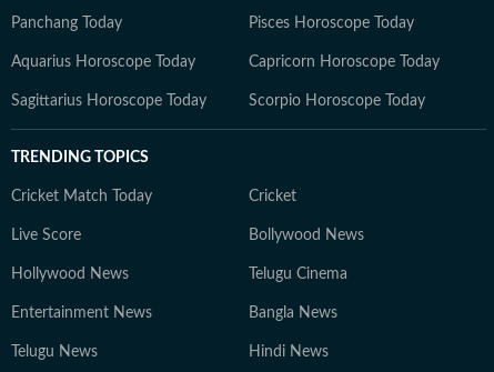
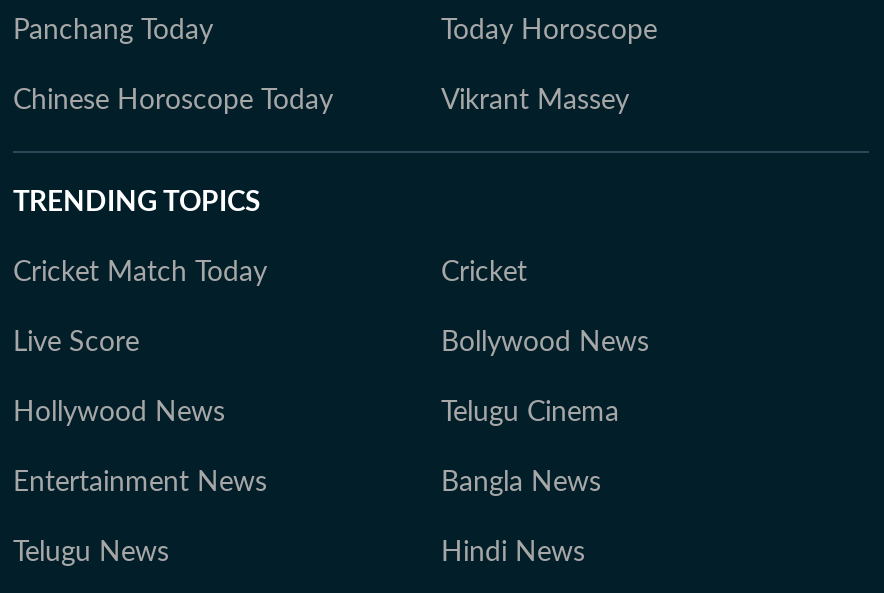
[11,16,440,109] Pisces Horoscope Today | Aquarius Horoscope Today | Capricorn Horoscope Today | Sagittarius Horoscope Today | Scorpio Horoscope Today -> [13,17,657,115] Today Horoscope | Chinese Horoscope Today | Vikrant Massey

